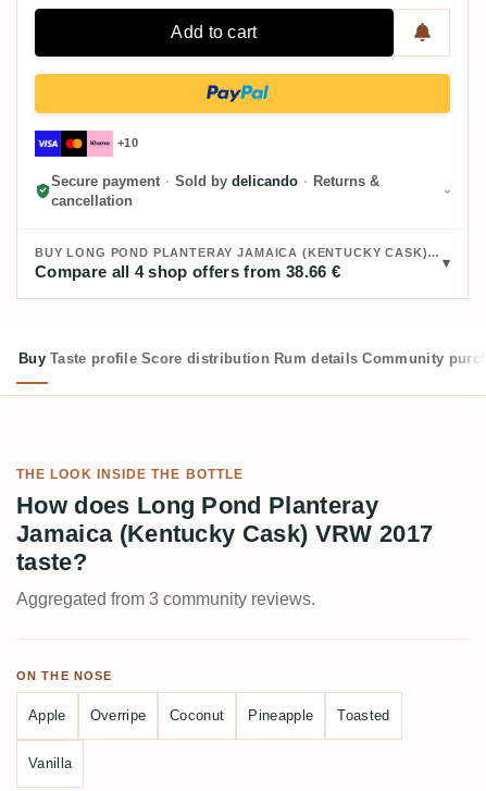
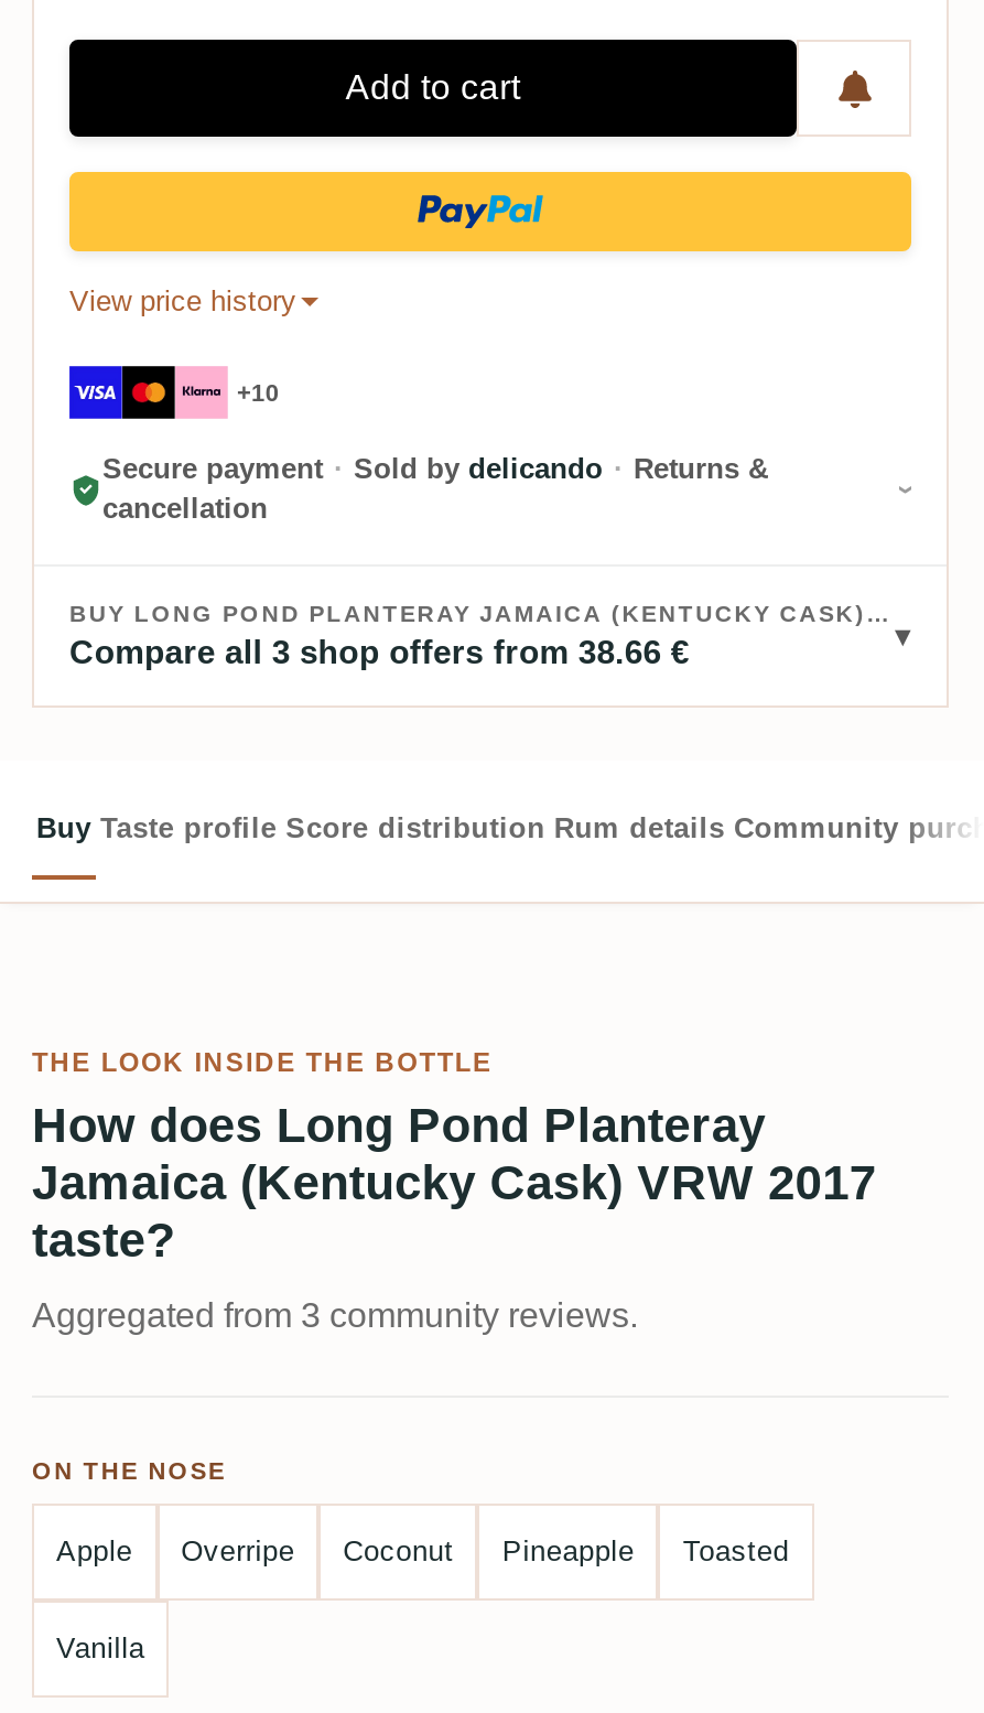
none -> [69,284,296,317] View price history
[35,262,341,280] Compare all 4 shop offers from 38.66 € -> [69,632,689,670] Compare all 3 shop offers from 38.66 €

